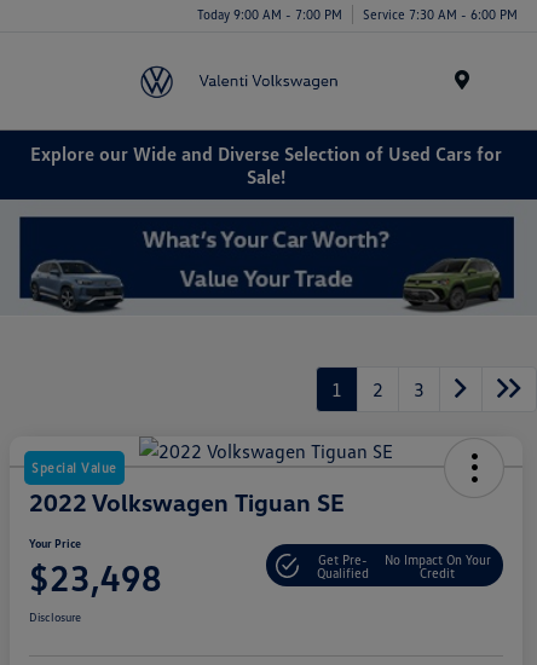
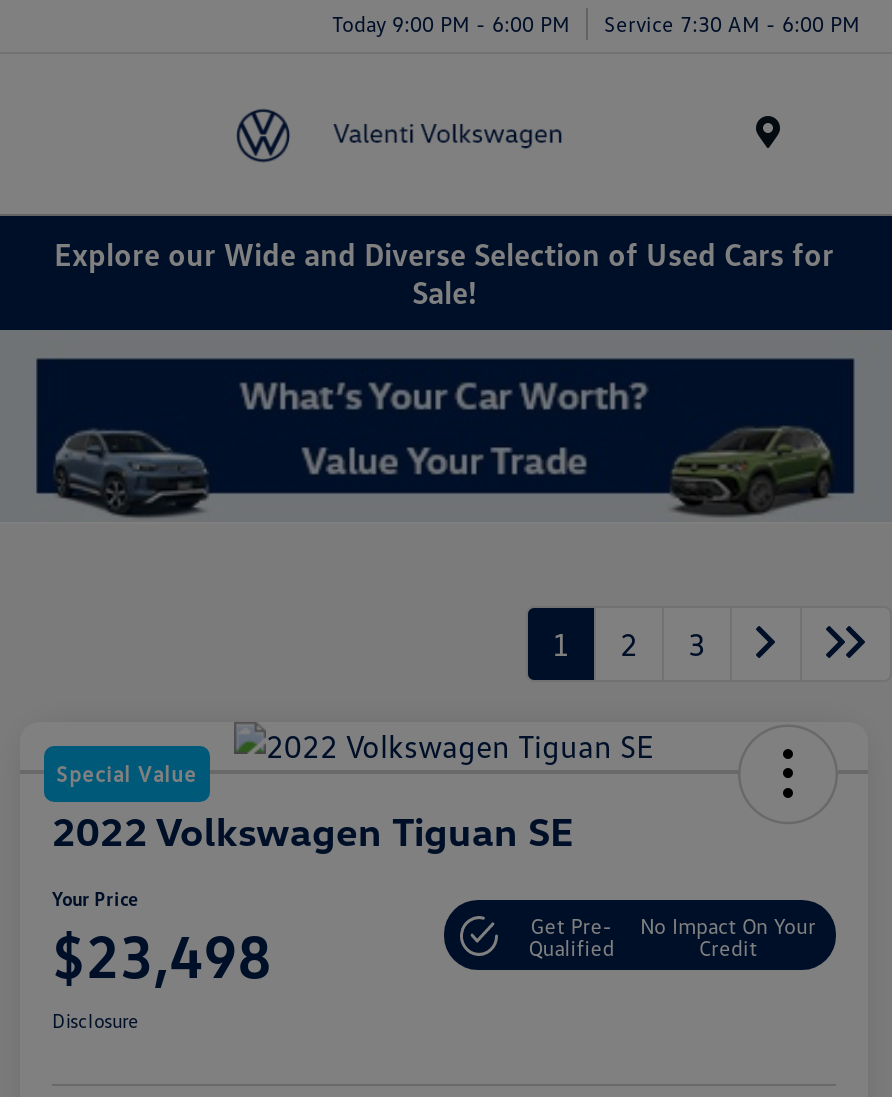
[197,5,518,21] Today 9:00 AM - 7:00 PM Service 7:30 AM - 6:00 PM -> [332,9,860,35] Today 9:00 PM - 6:00 PM Service 7:30 AM - 6:00 PM

